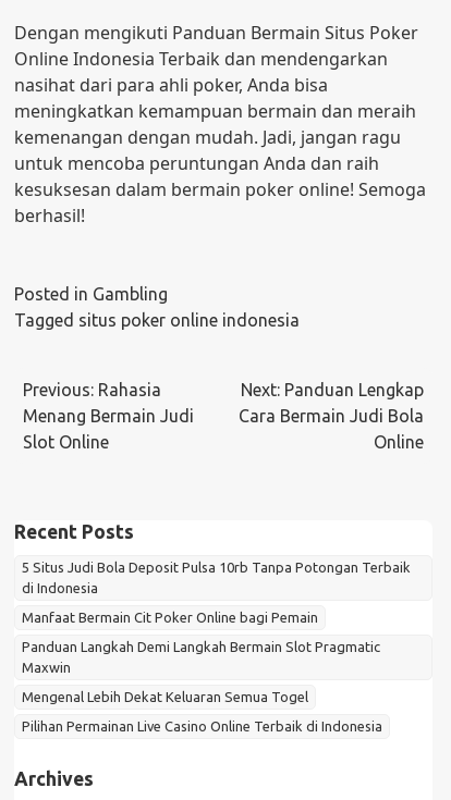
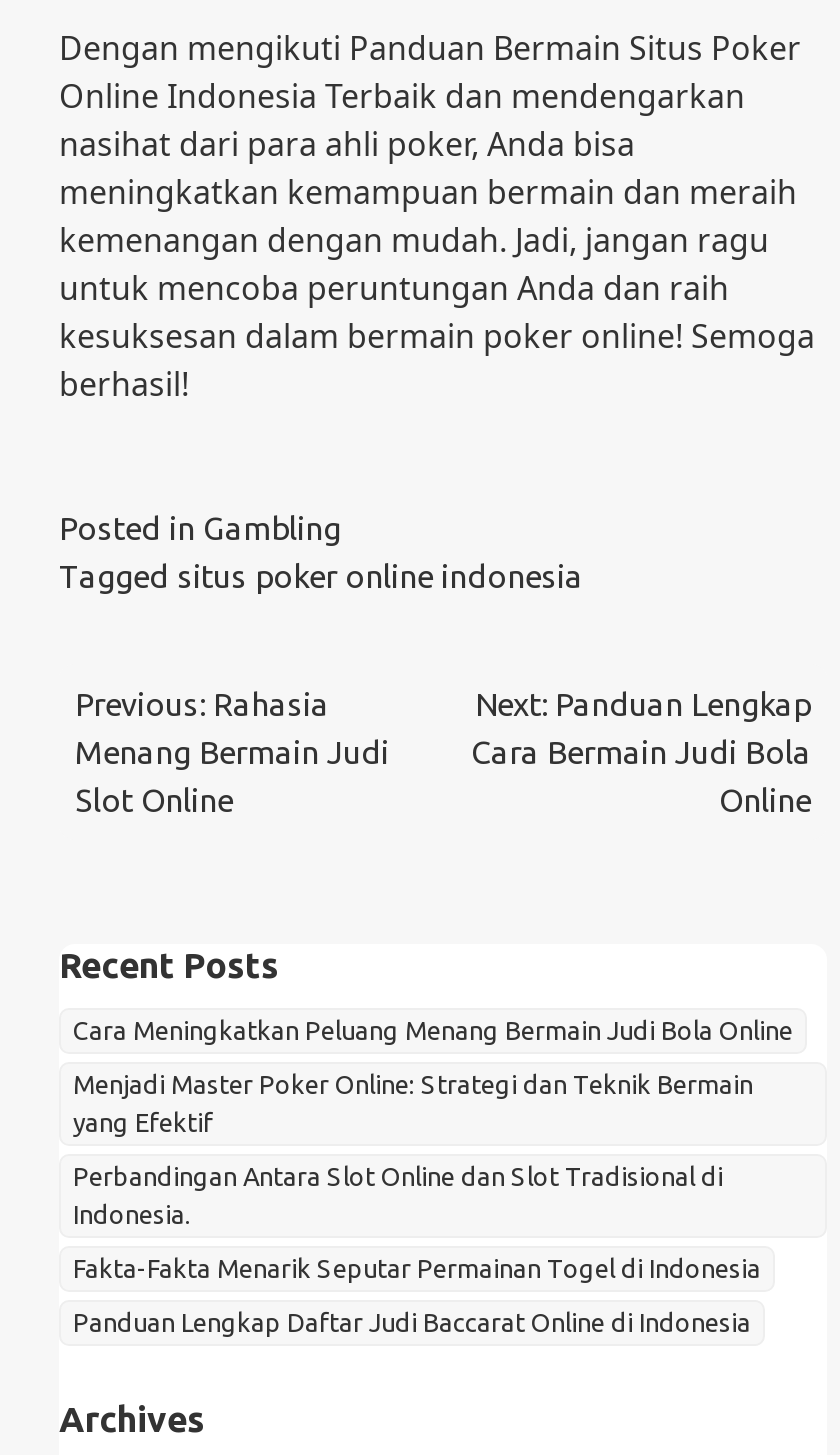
[22,559,411,595] 5 Situs Judi Bola Deposit Pulsa 10rb Tanpa Potongan Terbaik | di Indonesia -> [73,1016,793,1044] Cara Meningkatkan Peluang Menang Bermain Judi Bola Online
[22,609,318,625] Manfaat Bermain Cit Poker Online bagi Pemain -> [73,1070,753,1136] Menjadi Master Poker Online: Strategi dan Teknik Bermain | yang Efektif
[22,639,380,675] Panduan Langkah Demi Langkah Bermain Slot Pragmatic | Maxwin -> [73,1162,723,1228] Perbandingan Antara Slot Online dan Slot Tradisional di | Indonesia.
[22,689,308,704] Mengenal Lebih Dekat Keluaran Semua Togel -> [73,1254,761,1282] Fakta-Fakta Menarik Seputar Permainan Togel di Indonesia
[22,718,382,733] Pilihan Permainan Live Casino Online Terbaik di Indonesia -> [73,1308,751,1336] Panduan Lengkap Daftar Judi Baccarat Online di Indonesia

